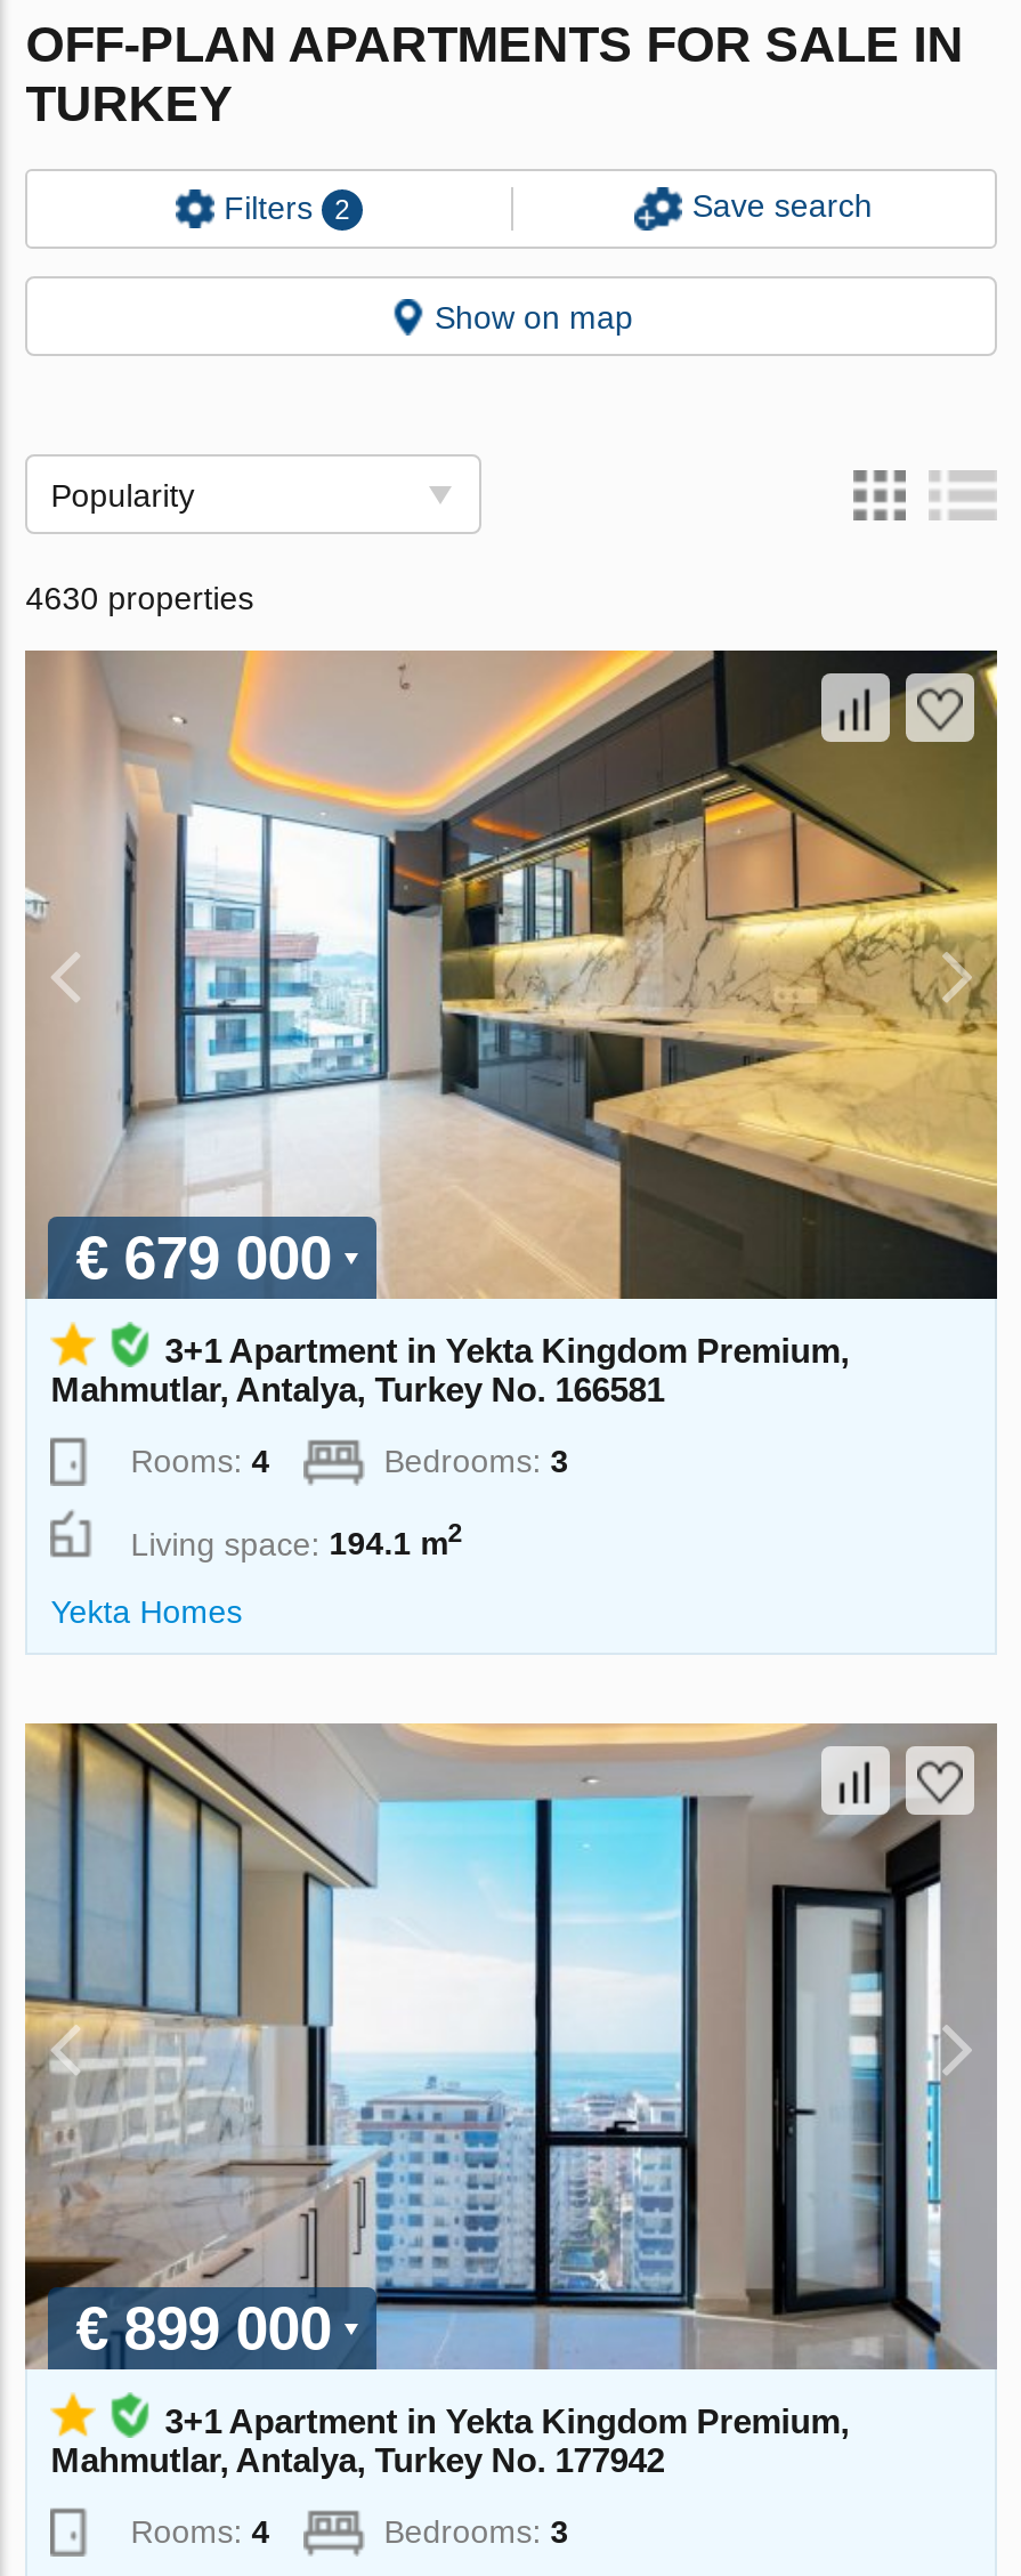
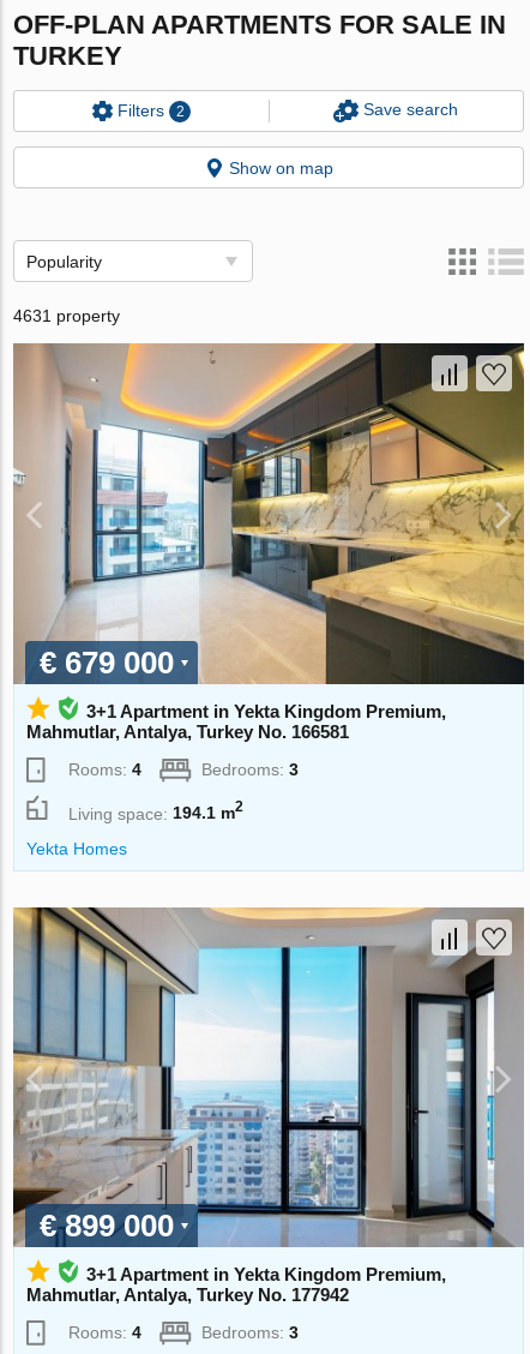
[26,580,254,616] 4630 properties -> [13,306,120,325] 4631 property

